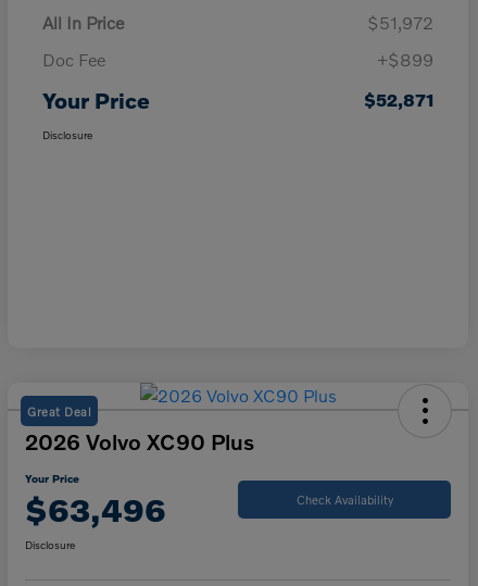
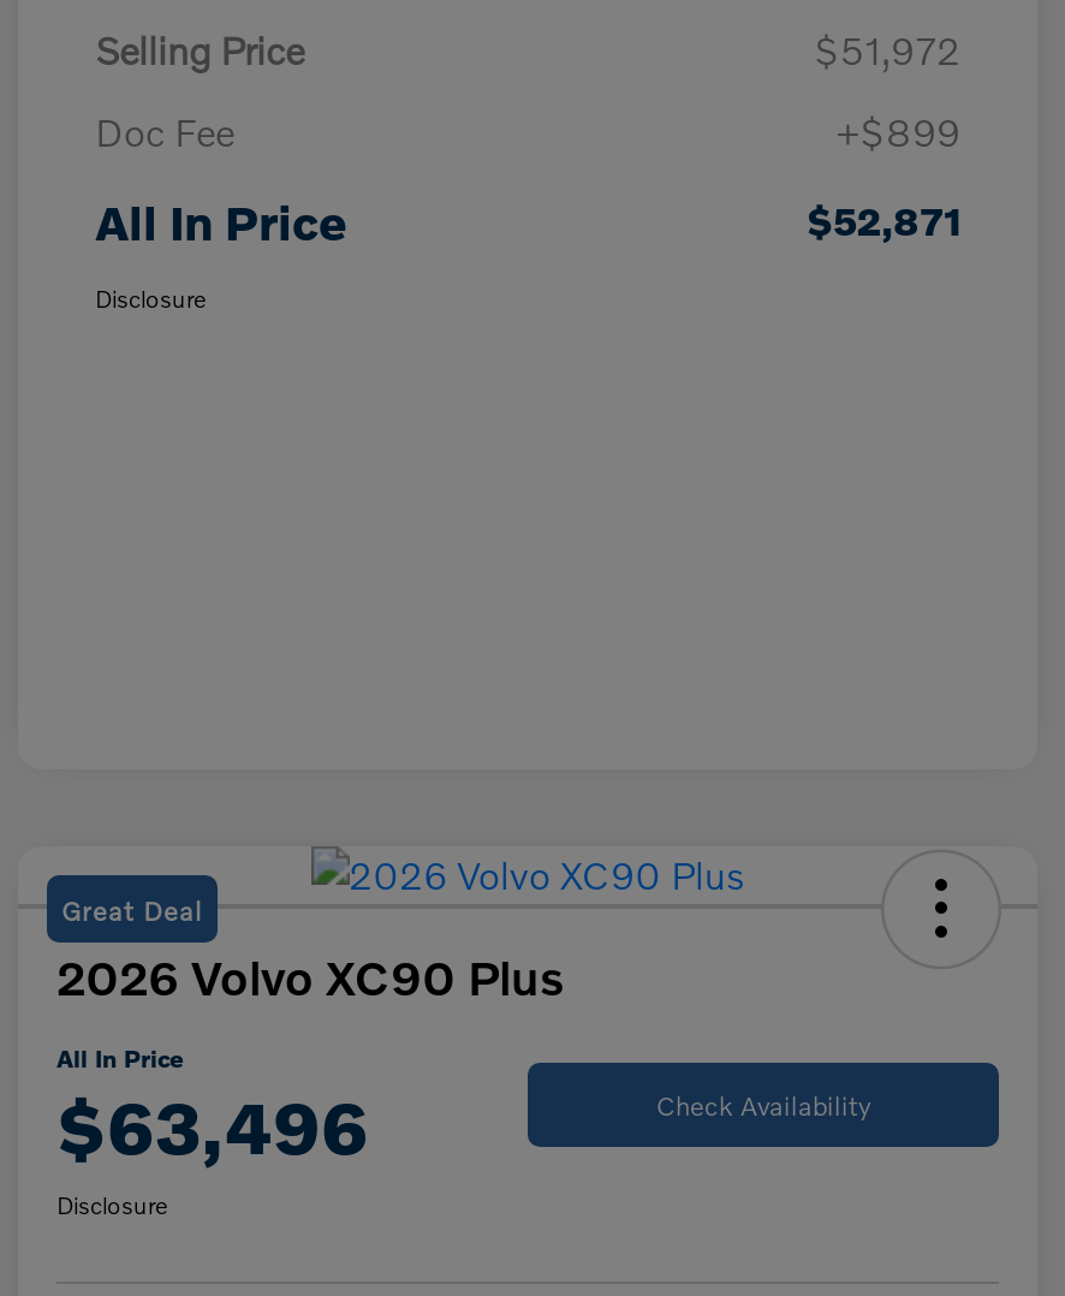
[42,12,124,33] All In Price -> [95,27,304,73] Selling Price
[42,87,150,113] Your Price -> [95,193,347,251] All In Price
[25,472,79,485] Your Price -> [56,1044,184,1073] All In Price

